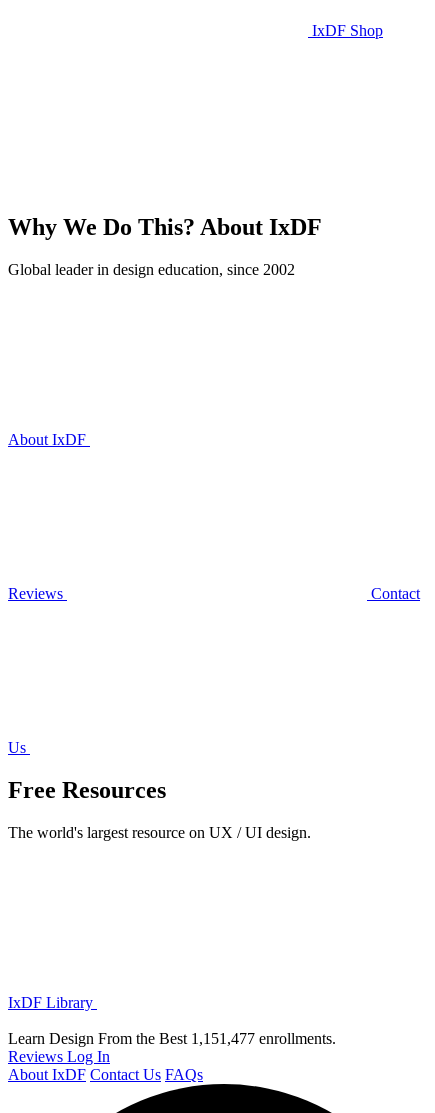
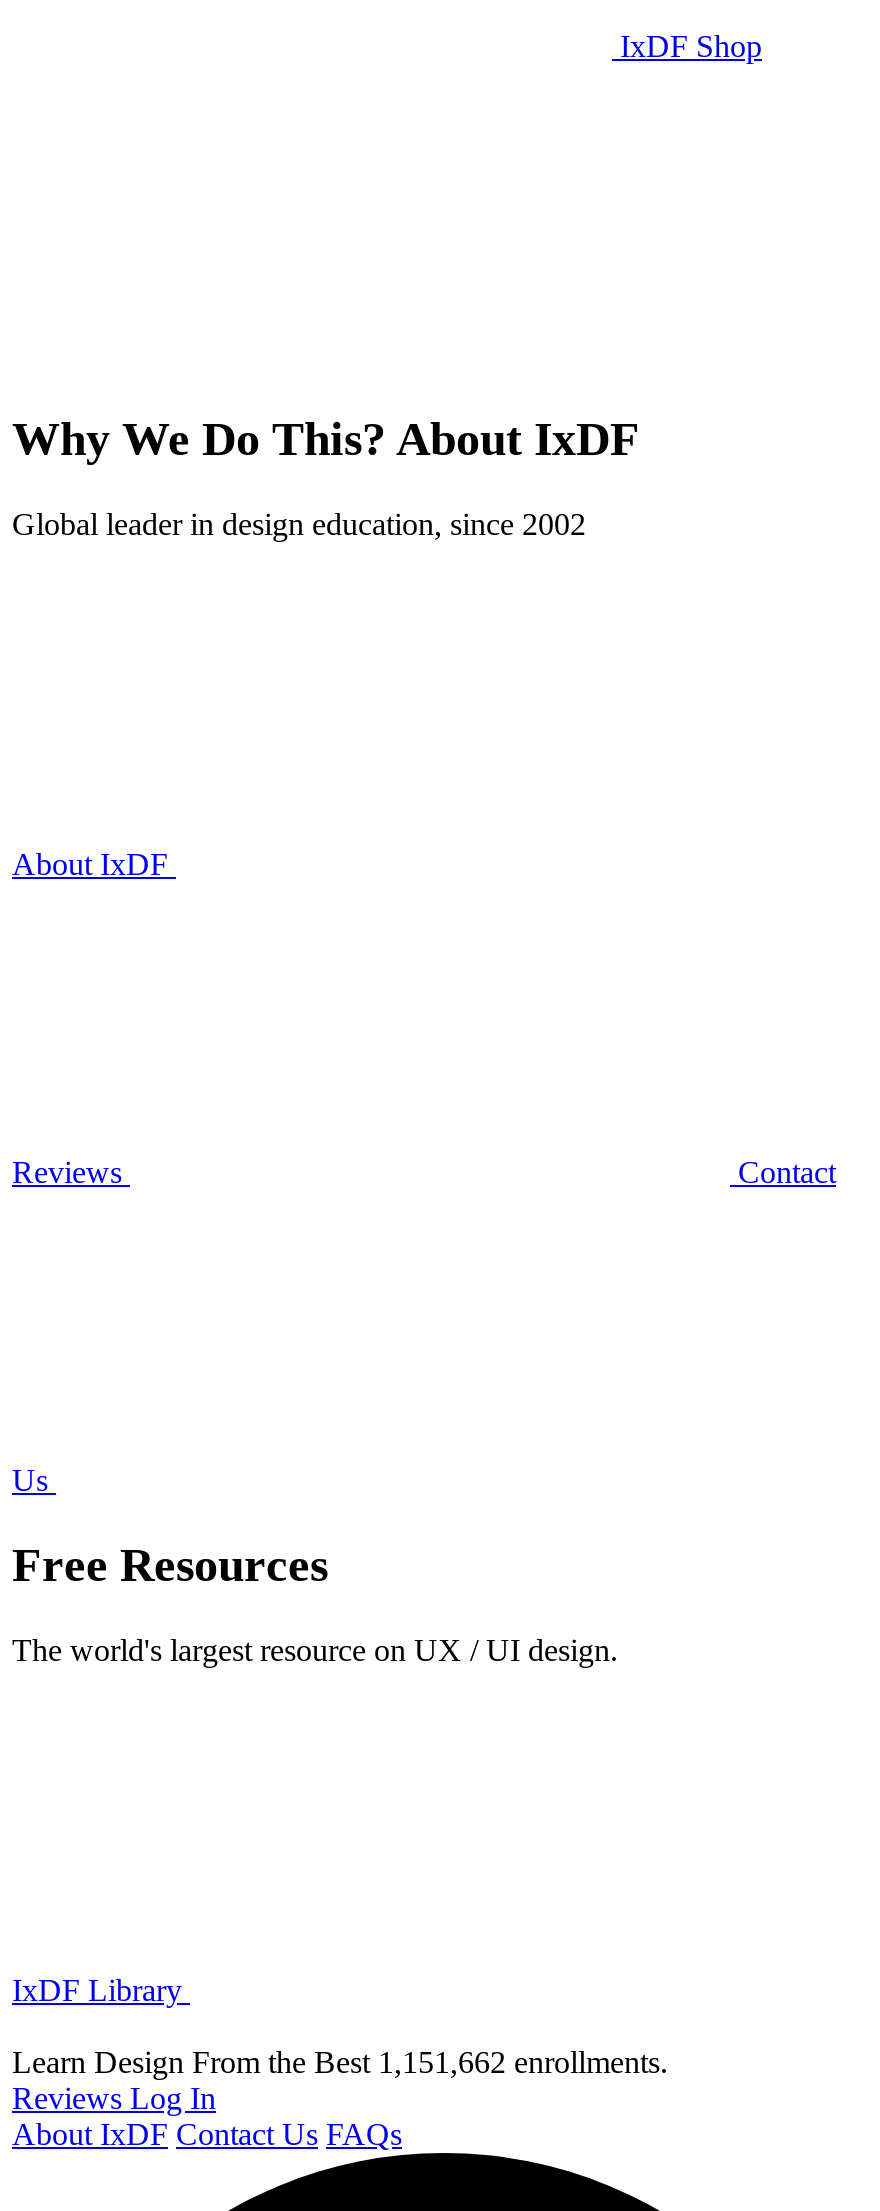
[8,1030,336,1047] Learn Design From the Best 1,151,477 enrollments. -> [12,2044,668,2078] Learn Design From the Best 1,151,662 enrollments.

